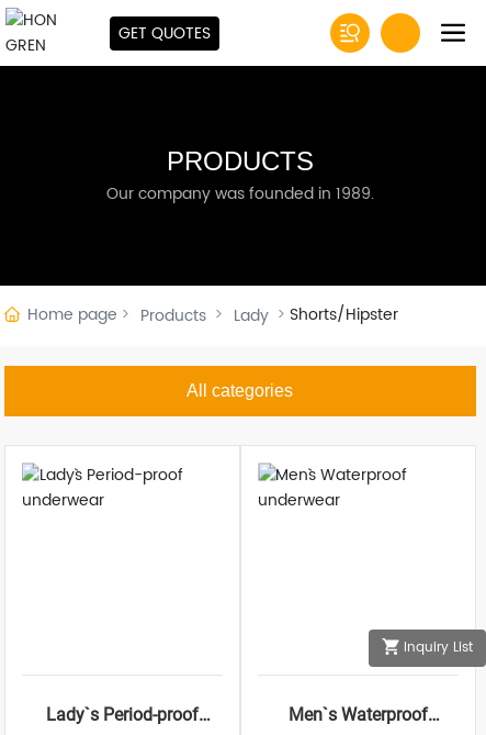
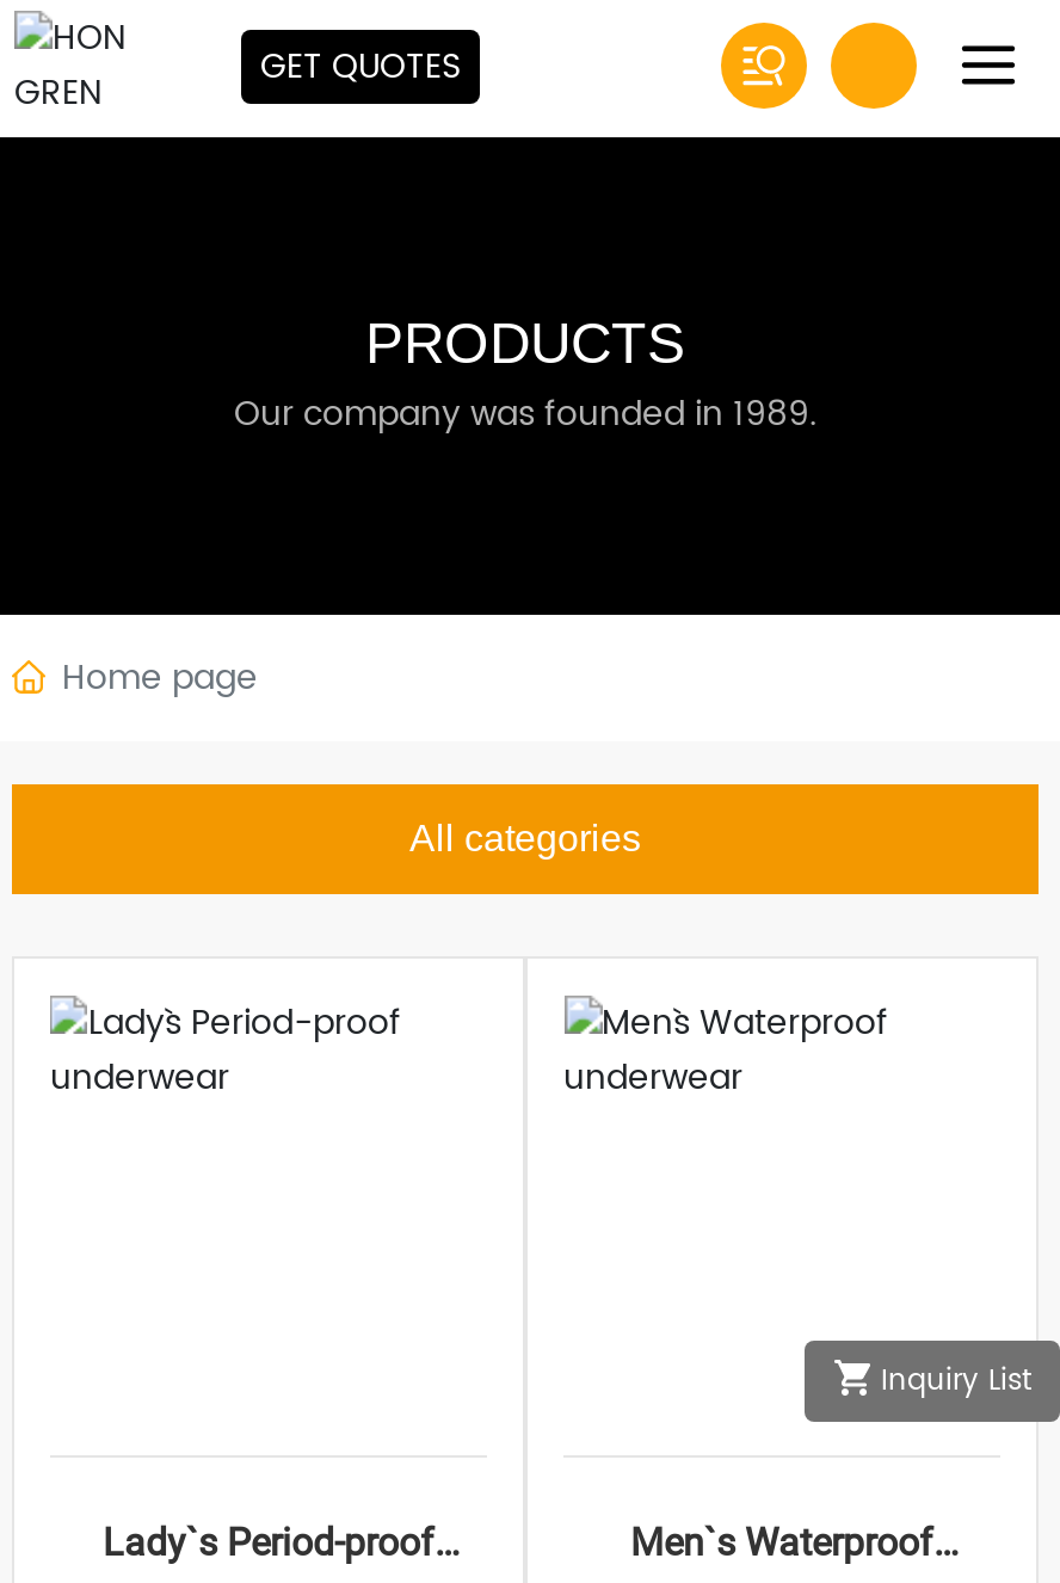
[140,302,398,328] Products | Lady | Shorts/Hipster -> none

